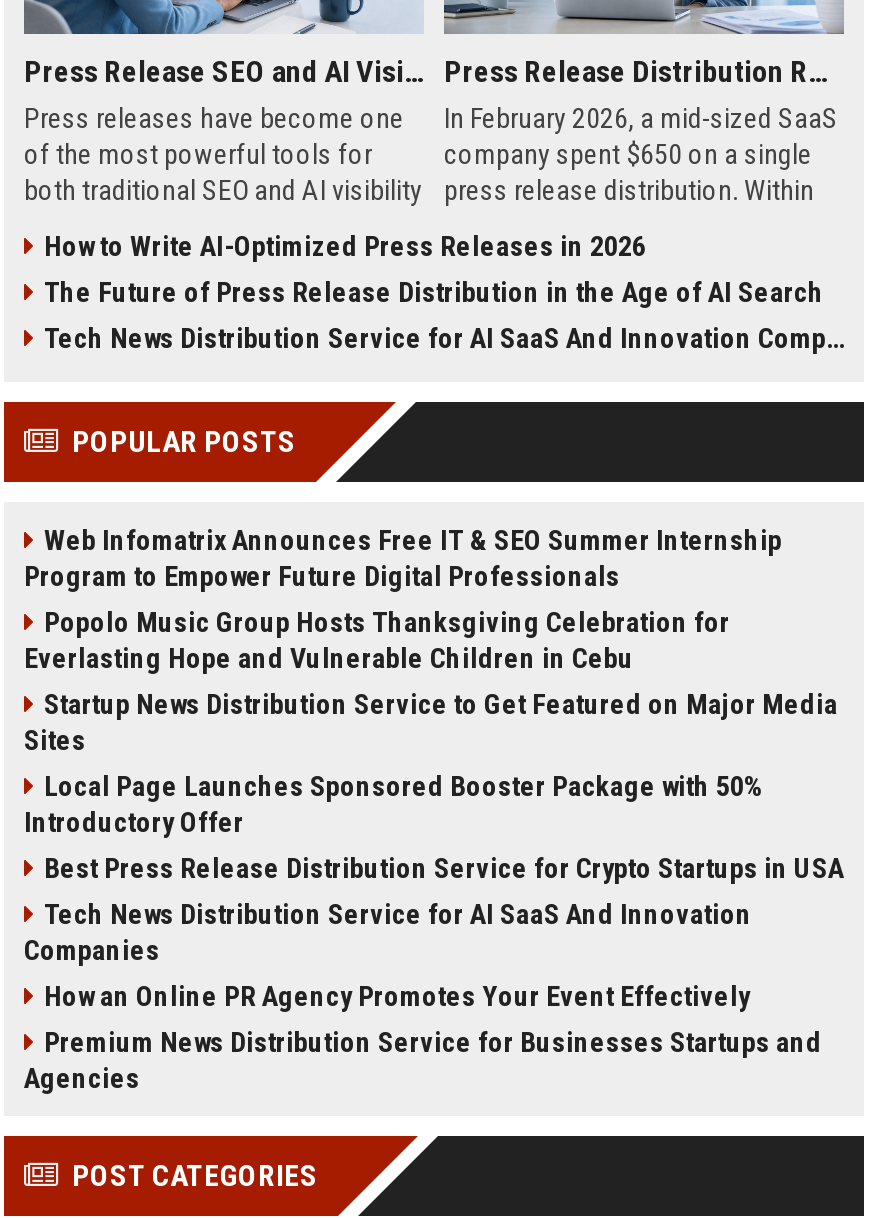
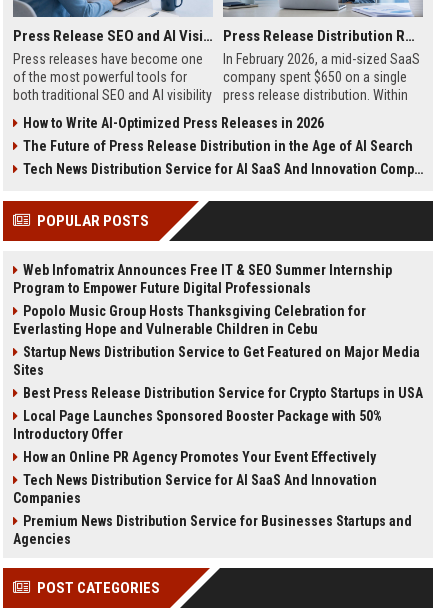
moved [24,770,762,838] -> [13,408,382,442]: Local Page Launches Sponsored Booster Package with 50% | Introductory Offer
moved [44,852,844,884] -> [23,385,423,401]: Best Press Release Distribution Service for Crypto Startups in USA
moved [24,898,752,966] -> [13,472,377,506]: Tech News Distribution Service for AI SaaS And Innovation | Companies
moved [44,980,750,1012] -> [23,449,376,465]: How an Online PR Agency Promotes Your Event Effectively

